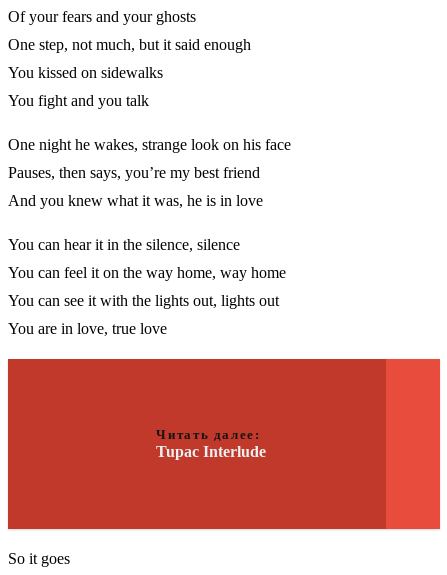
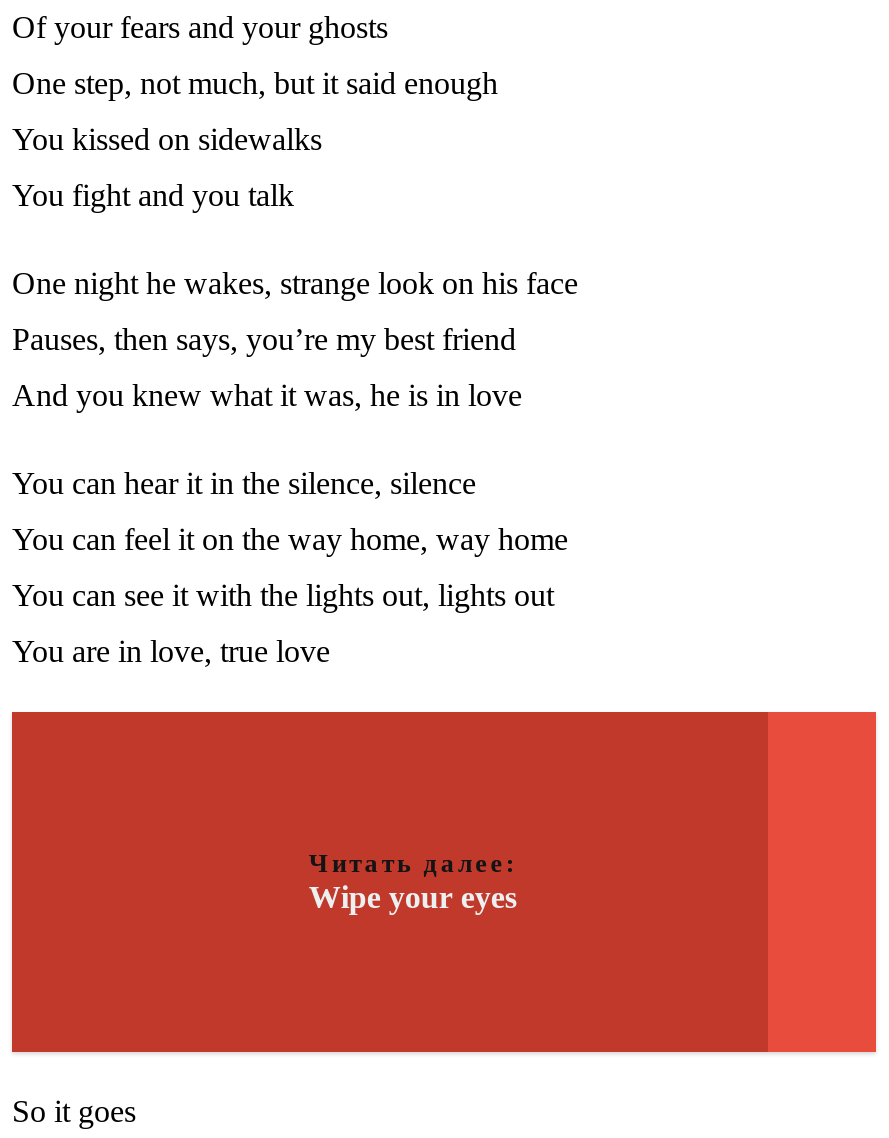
[156,443,266,460] Tupac Interlude -> [309,880,517,914] Wipe your eyes

